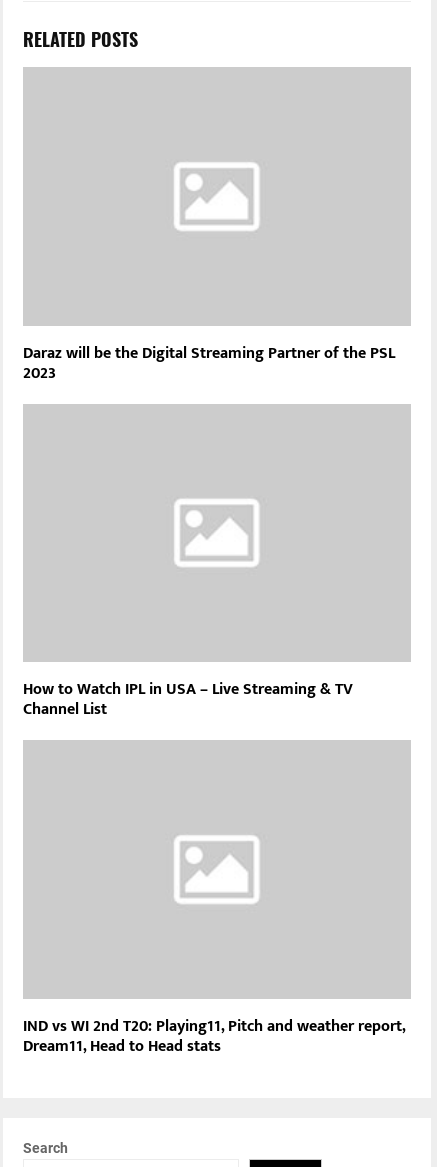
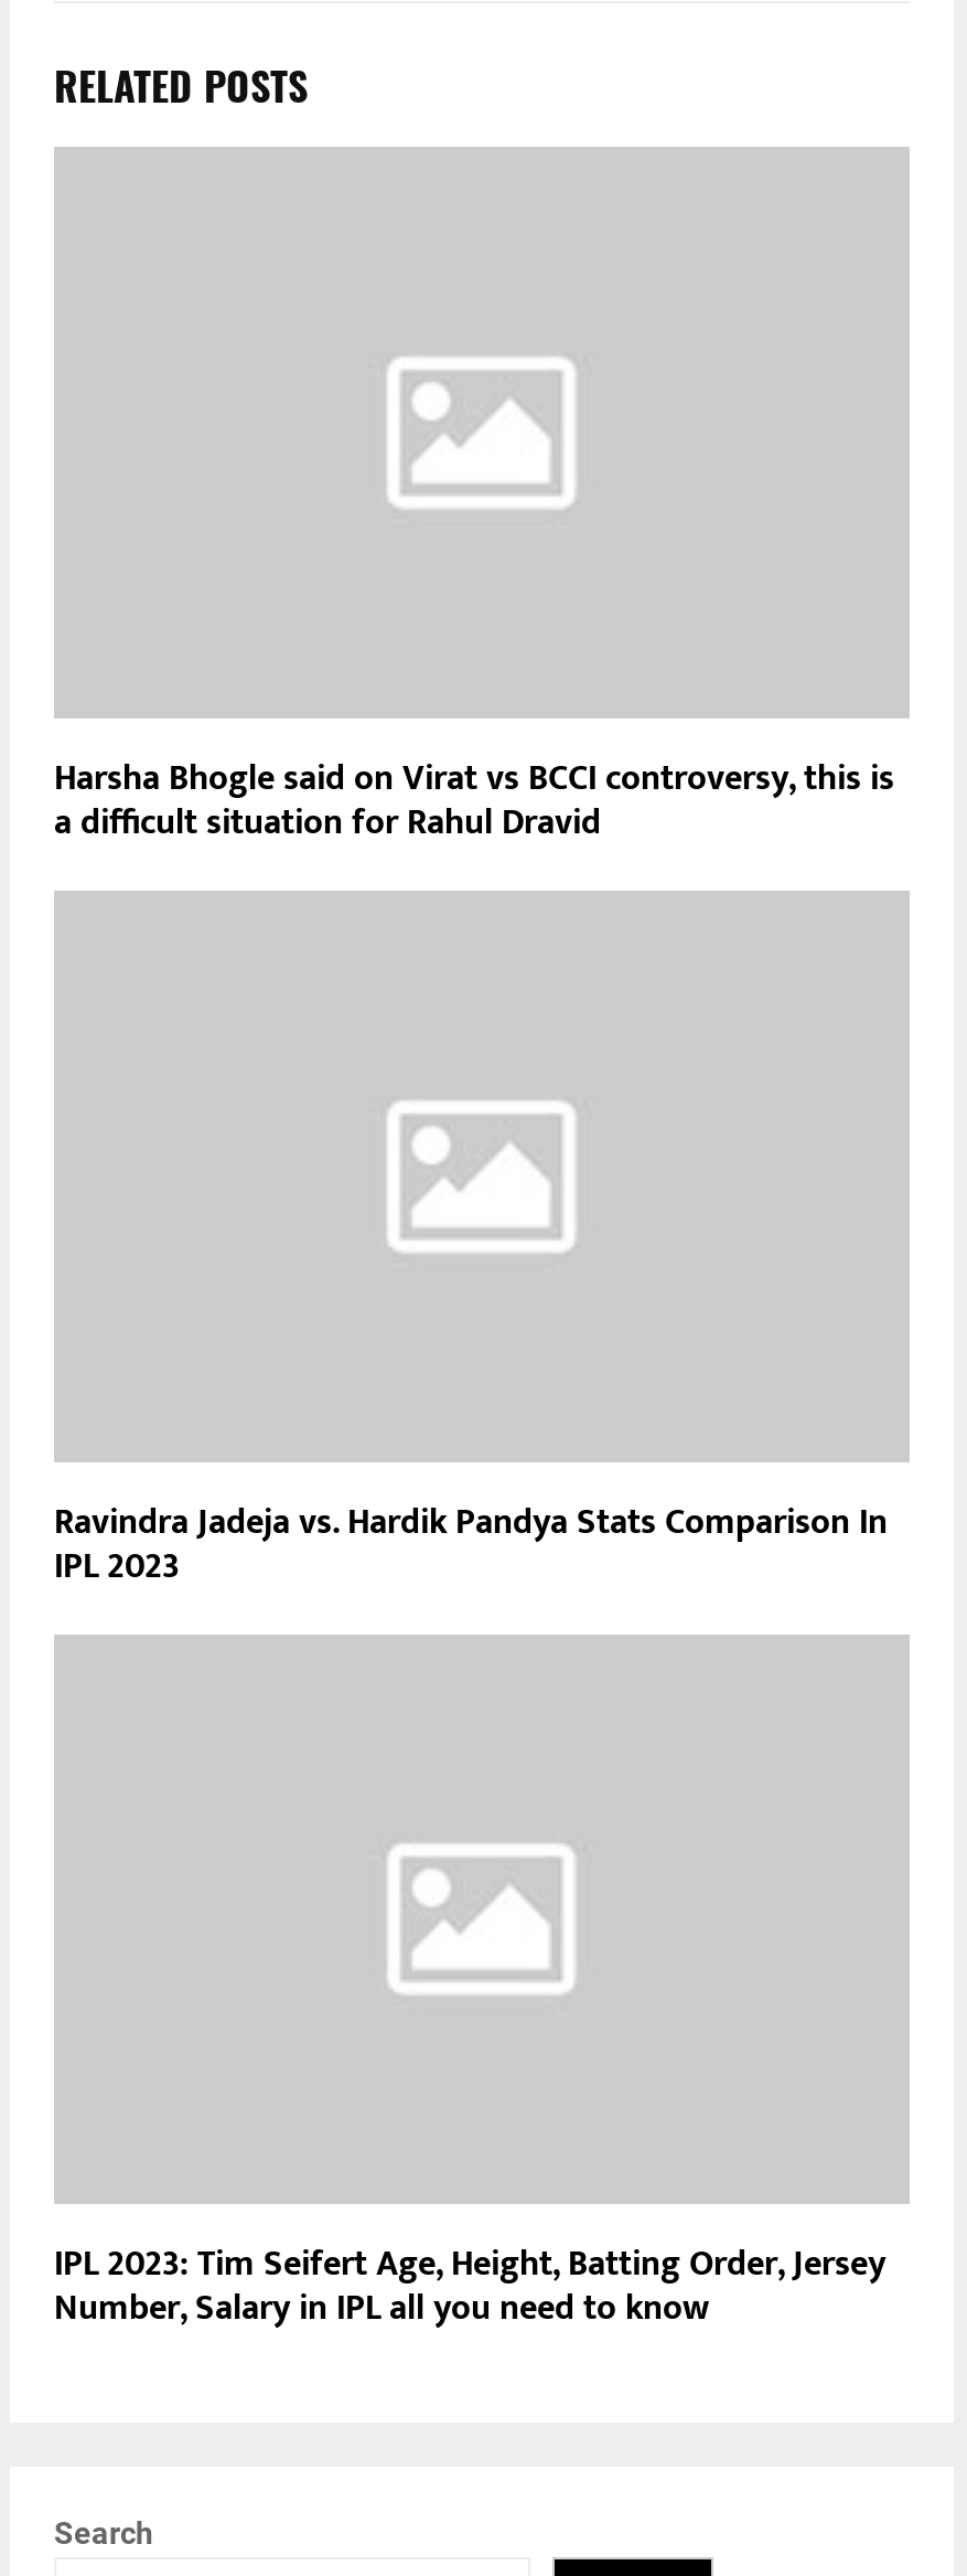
[23,340,395,387] Daraz will be the Digital Streaming Partner of the PSL | 2023 -> [54,750,894,854] Harsha Bhogle said on Virat vs BCCI controversy, this is | a difficult situation for Rahul Dravid
[23,676,353,723] How to Watch IPL in USA – Live Streaming & TV | Channel List -> [54,1493,888,1597] Ravindra Jadeja vs. Hardik Pandya Stats Comparison In | IPL 2023
[23,1013,405,1060] IND vs WI 2nd T20: Playing11, Pitch and weather report, | Dream11, Head to Head stats -> [54,2236,885,2340] IPL 2023: Tim Seifert Age, Height, Batting Order, Jersey | Number, Salary in IPL all you need to know

